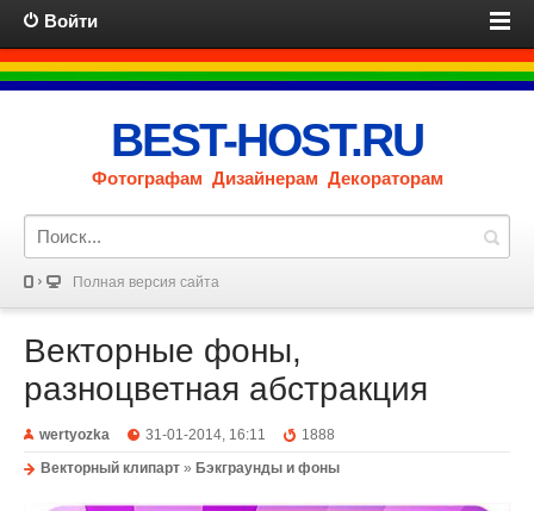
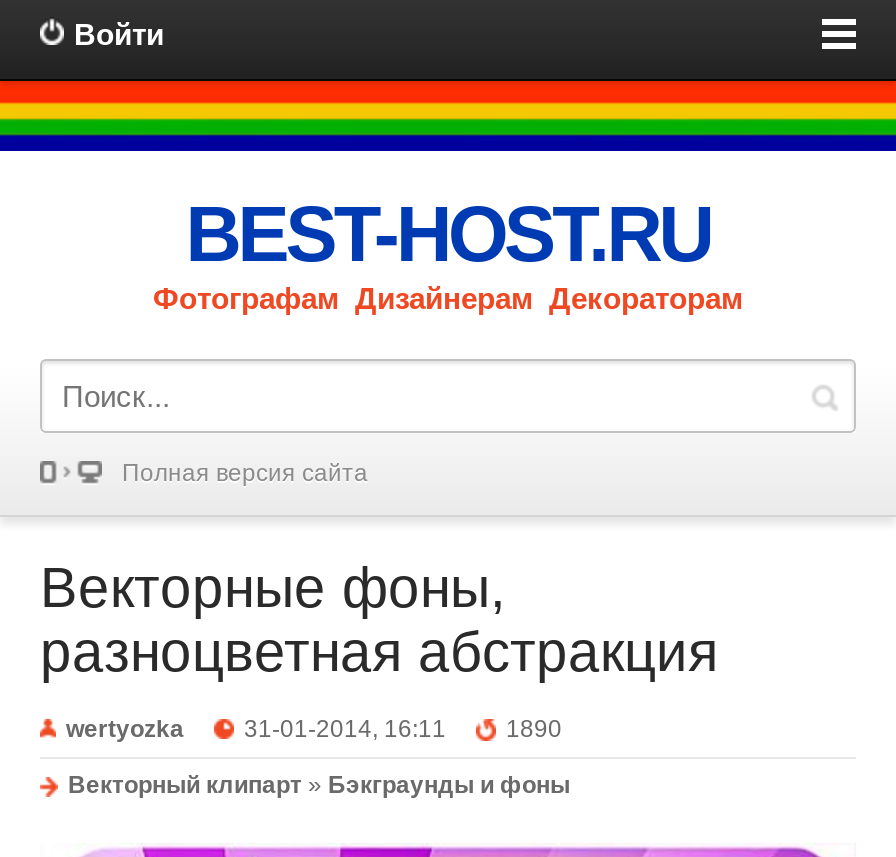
[302,426,335,443] 1888 -> [506,715,562,743] 1890

